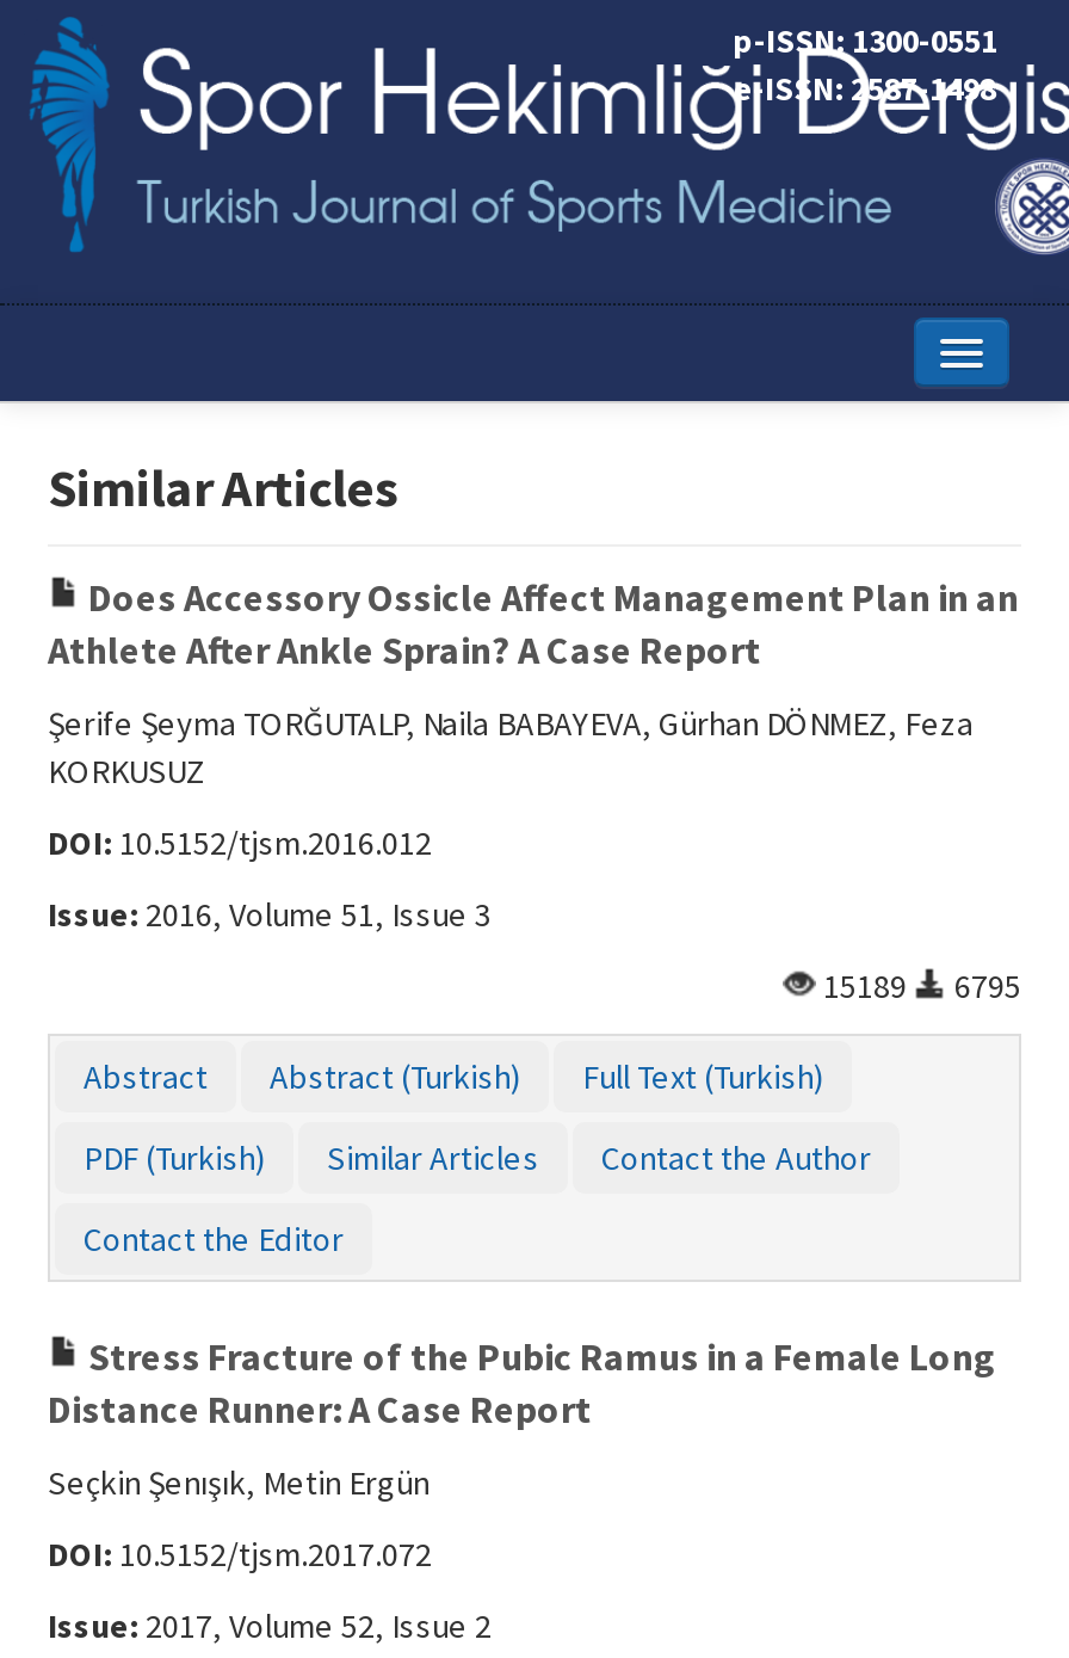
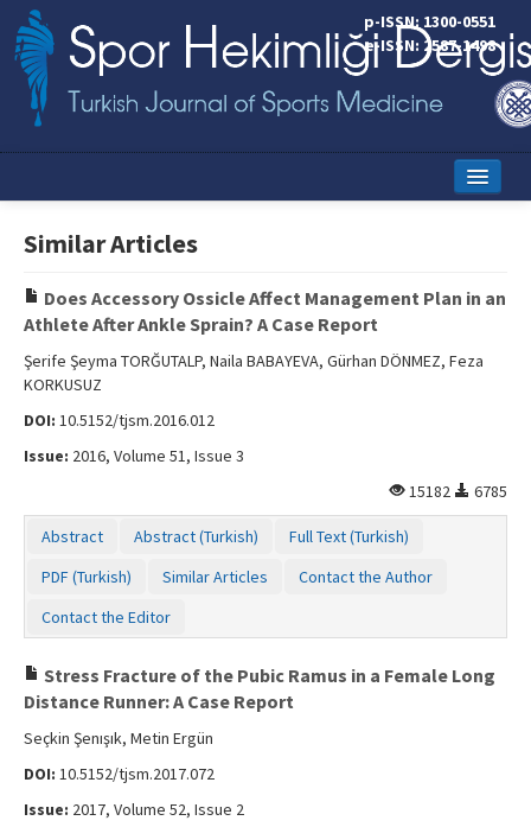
[816,964,914,1007] 15189 -> [405,480,454,502] 15182
[947,964,1021,1007] 6795 -> [471,480,507,502] 6785

